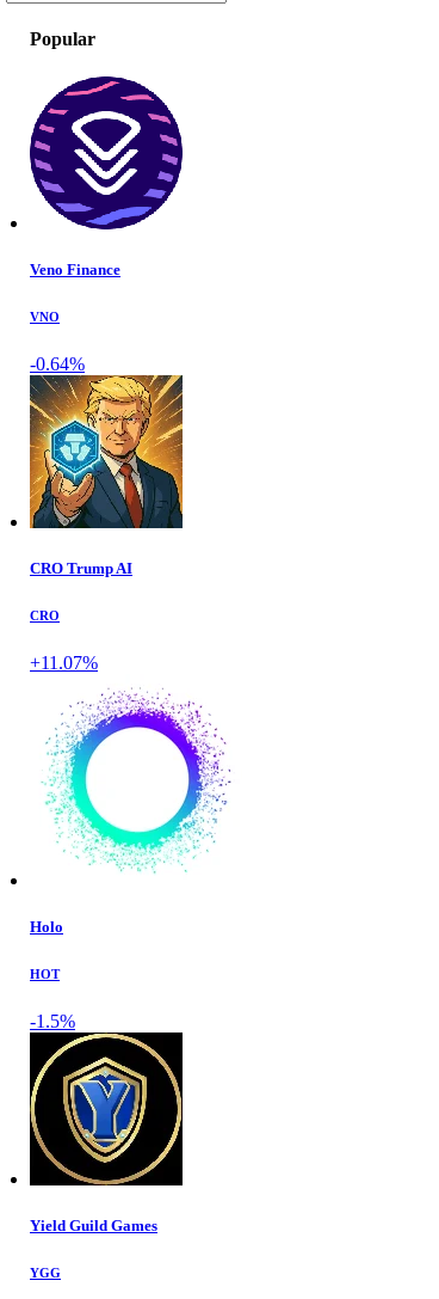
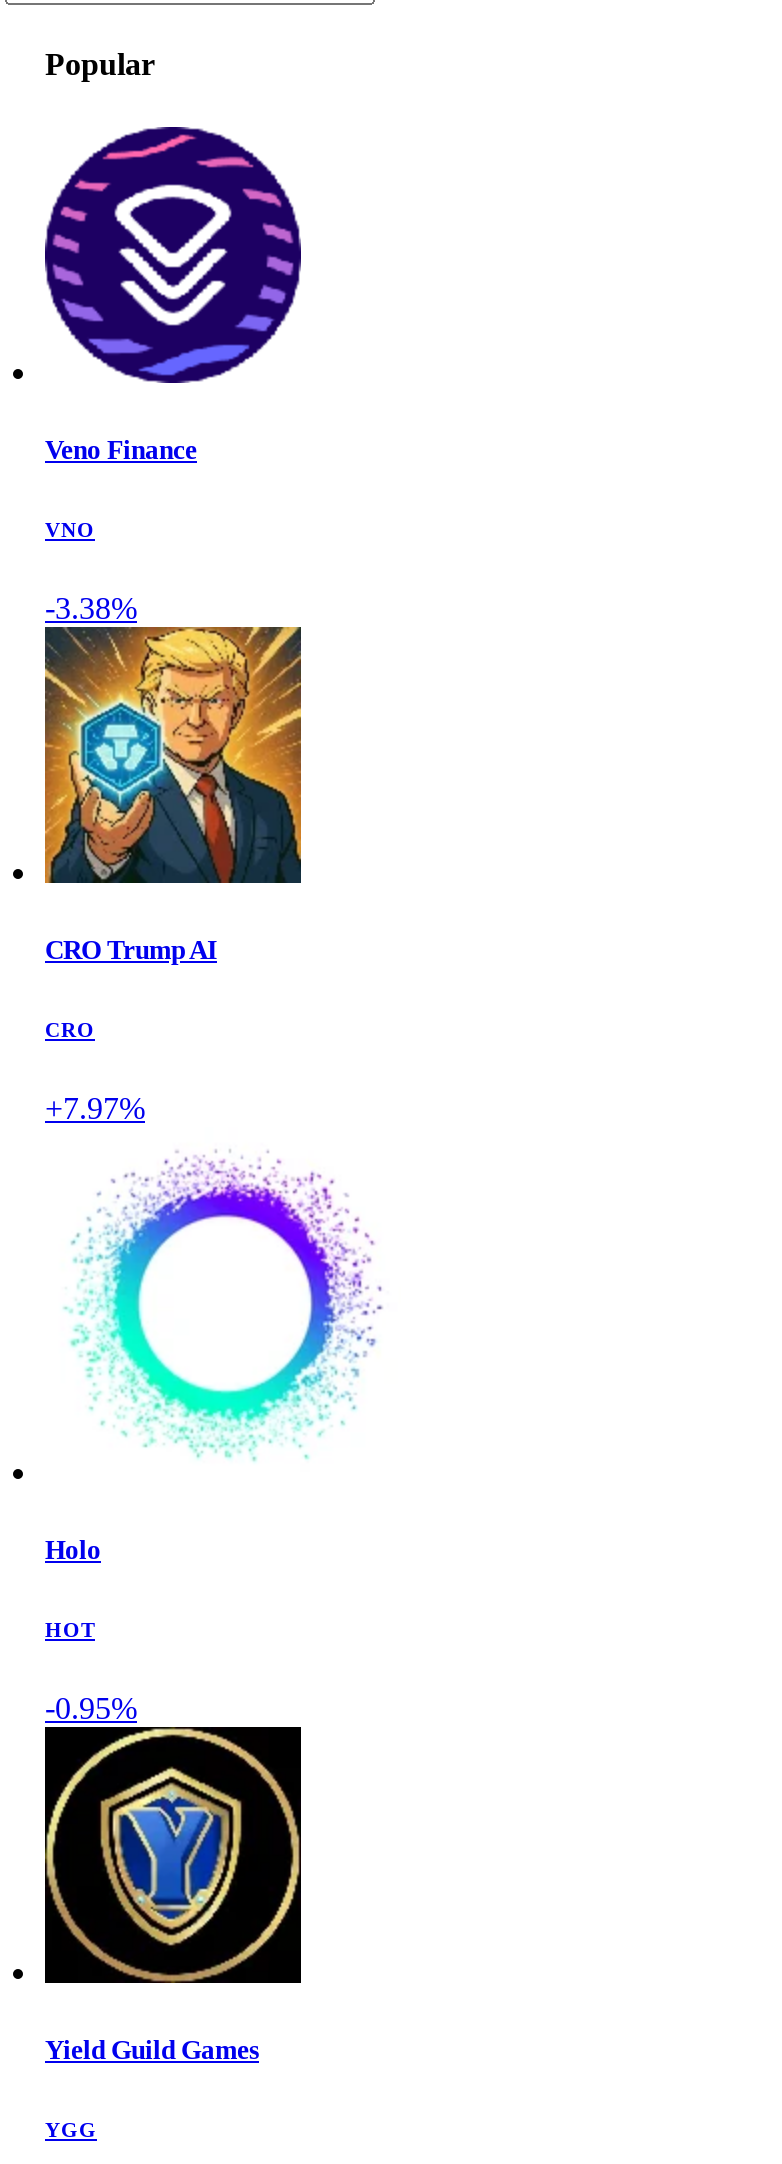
[30,354,85,374] -0.64% -> [45,591,137,625] -3.38%
[30,652,98,673] +11.07% -> [45,1091,145,1125] +7.97%
[30,1011,75,1031] -1.5% -> [45,1691,137,1725] -0.95%

